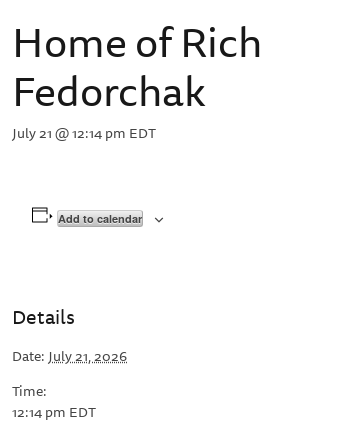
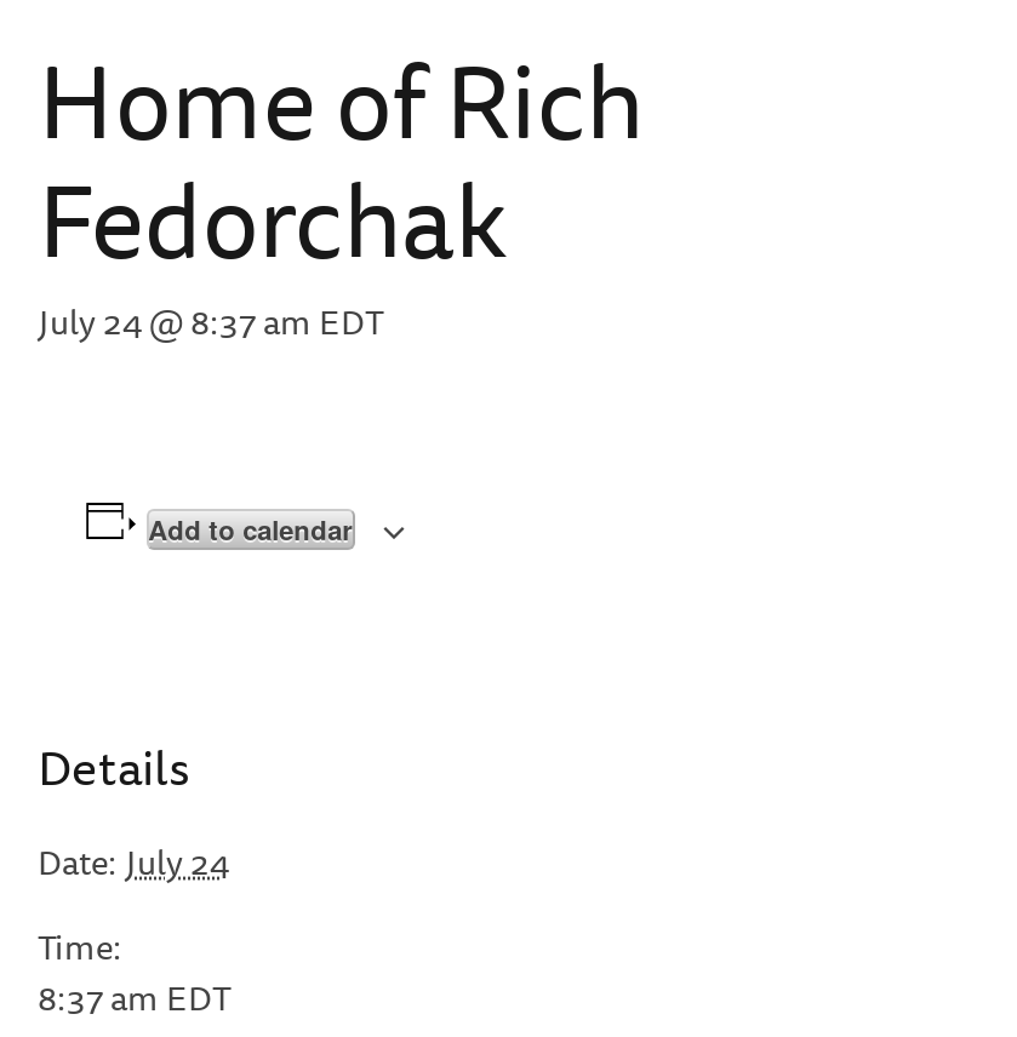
[12,122,156,144] July 21 @ 12:14 pm EDT -> [38,296,384,349] July 24 @ 8:37 am EDT
[12,345,127,367] Date: July 21, 2026 -> [38,836,229,889] Date: July 24
[12,401,96,423] 12:14 pm EDT -> [38,972,232,1025] 8:37 am EDT

